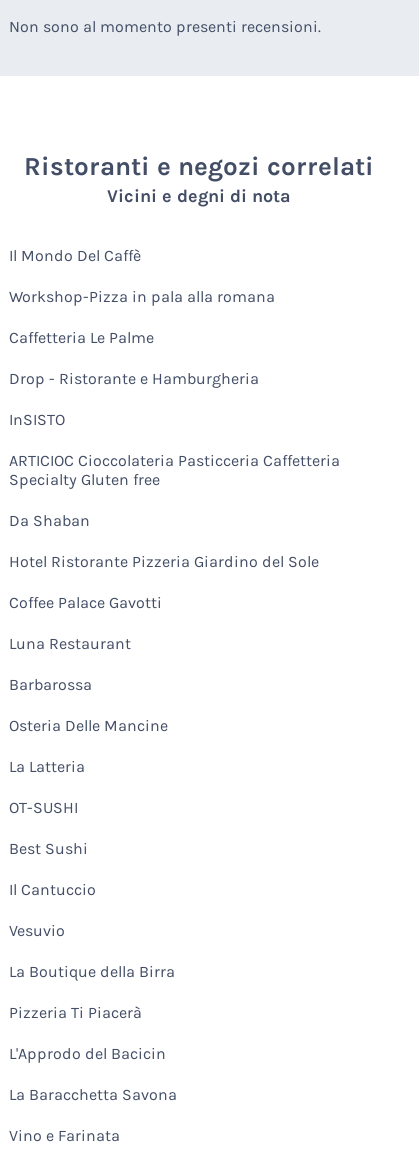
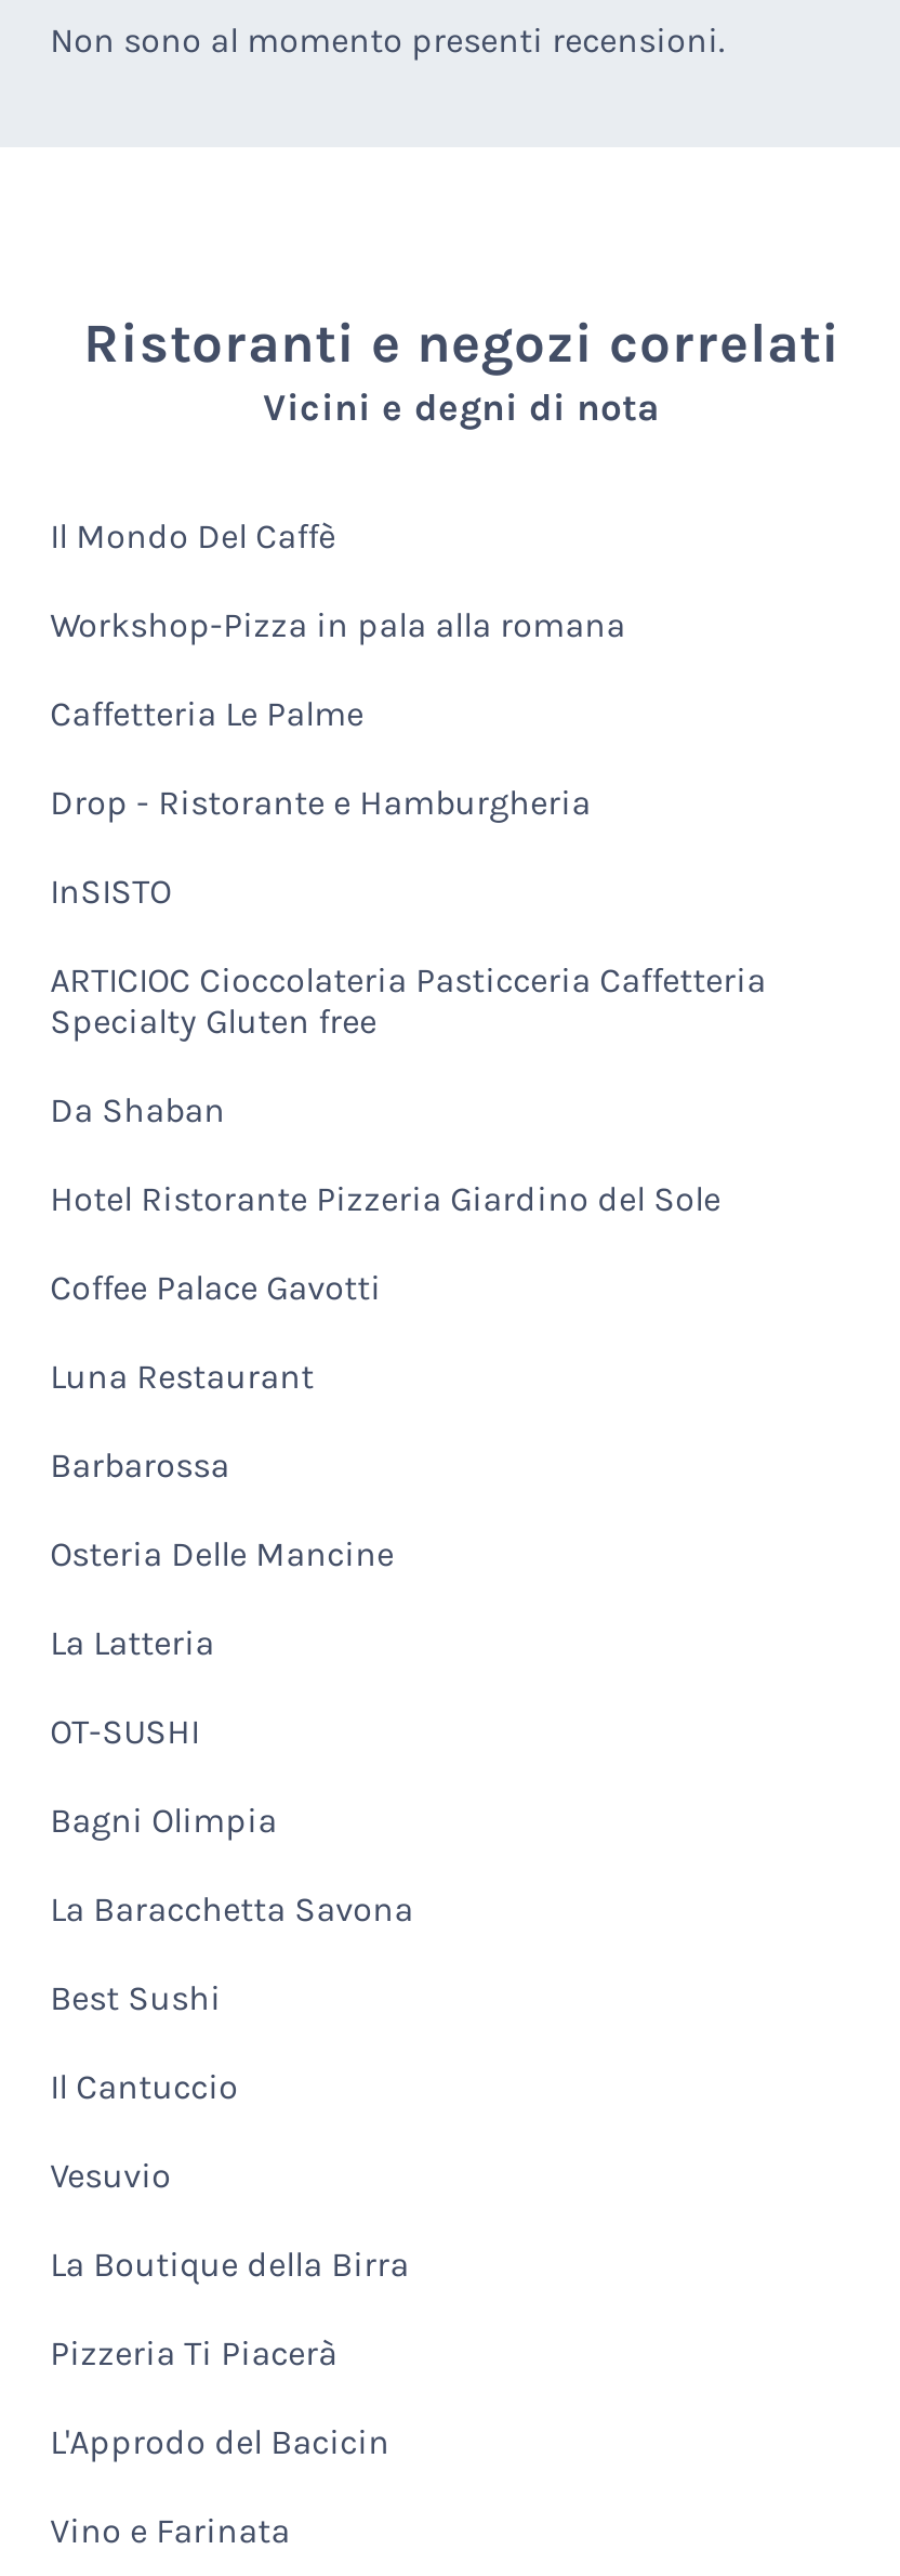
none -> [50,1799,277,1840] Bagni Olimpia
moved [9,839,175,1063] -> [50,1976,409,2461]: Best Sushi | Il Cantuccio | Vesuvio | La Boutique della Birra | Pizzeria Ti Piacerà | L'Approdo del Bacicin
moved [9,1085,177,1104] -> [50,1888,413,1929]: La Baracchetta Savona

